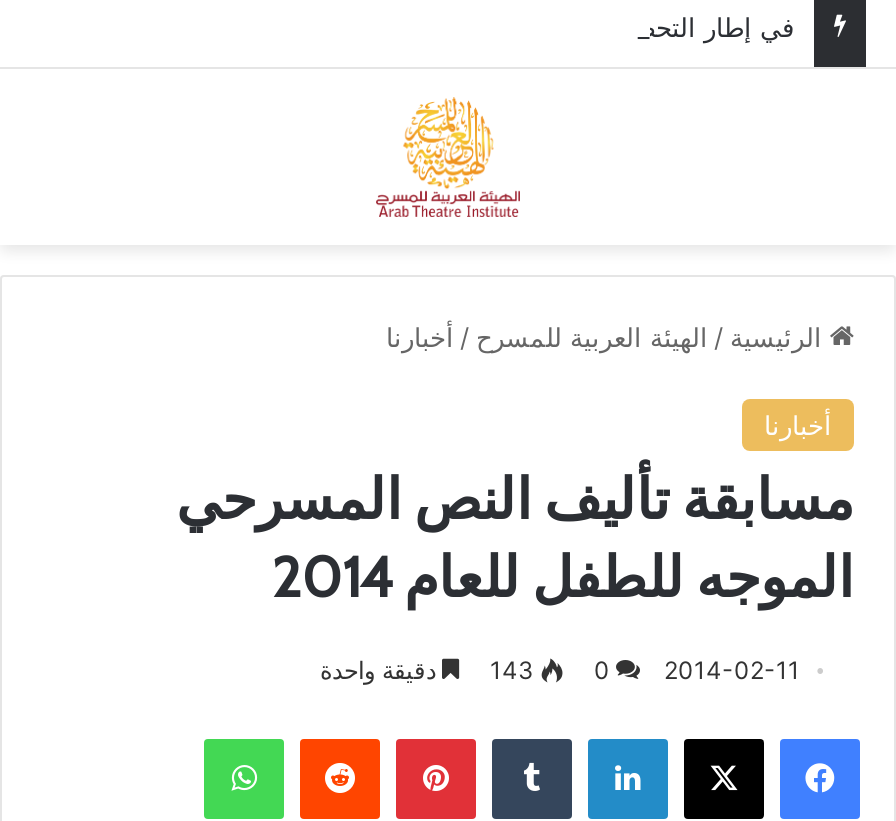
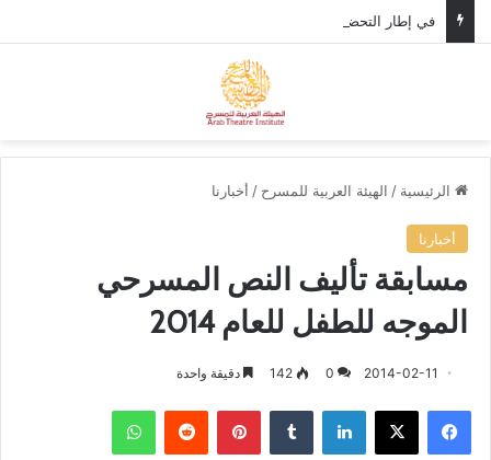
[320,655,800,685] 2014-02-11 0 143 دقيقة واحدة -> [176,365,438,381] 2014-02-11 0 142 دقيقة واحدة

